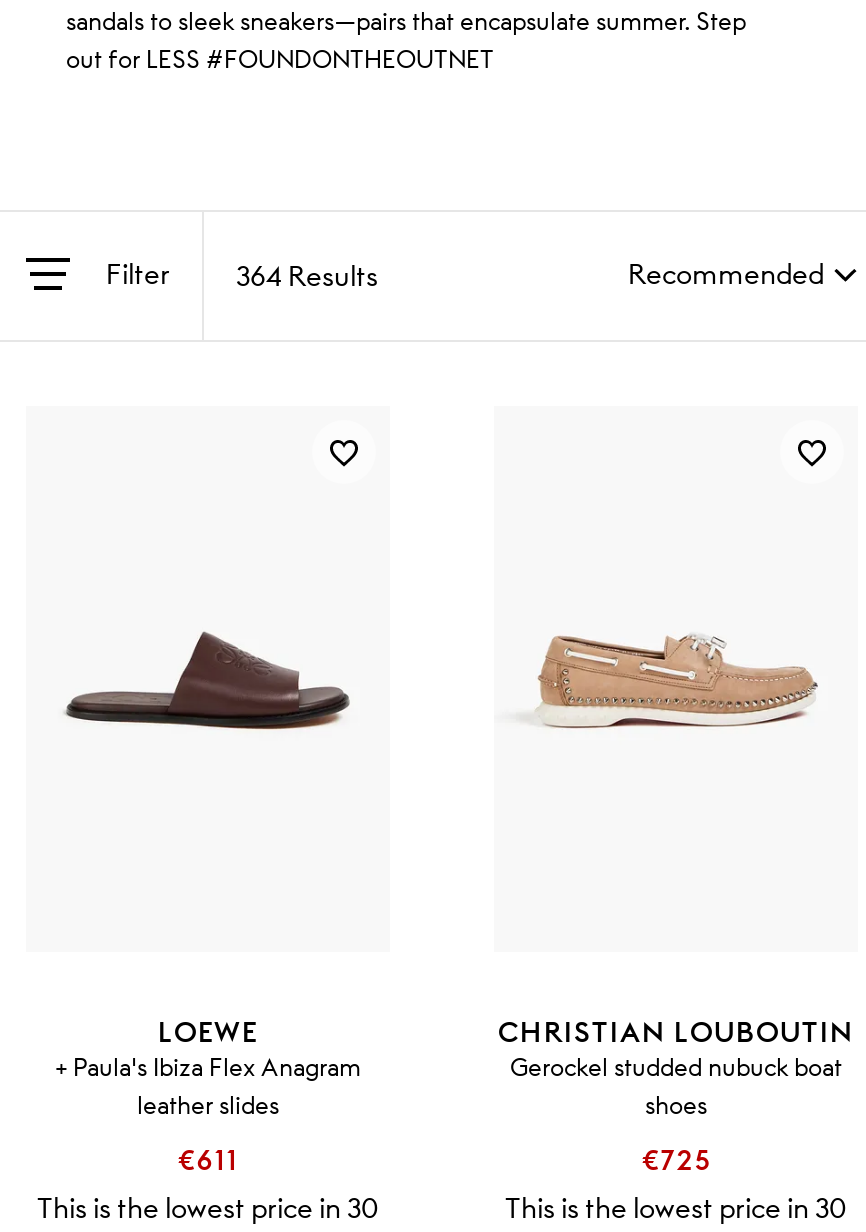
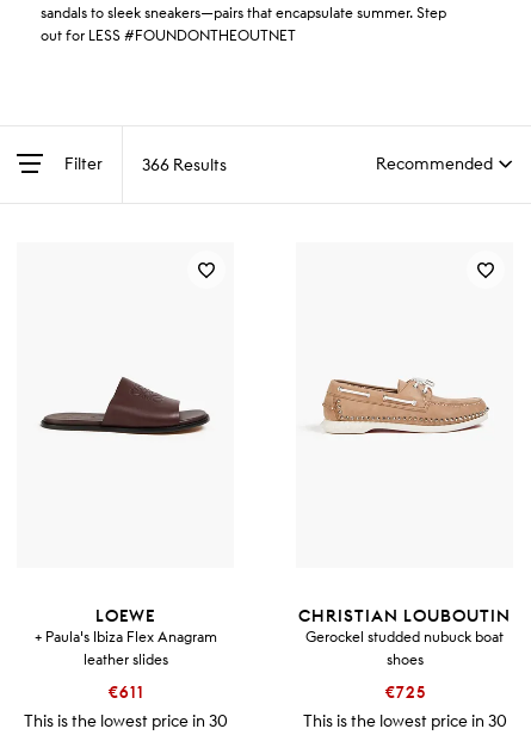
[236,260,378,292] 364 Results -> [142,155,227,174] 366 Results

